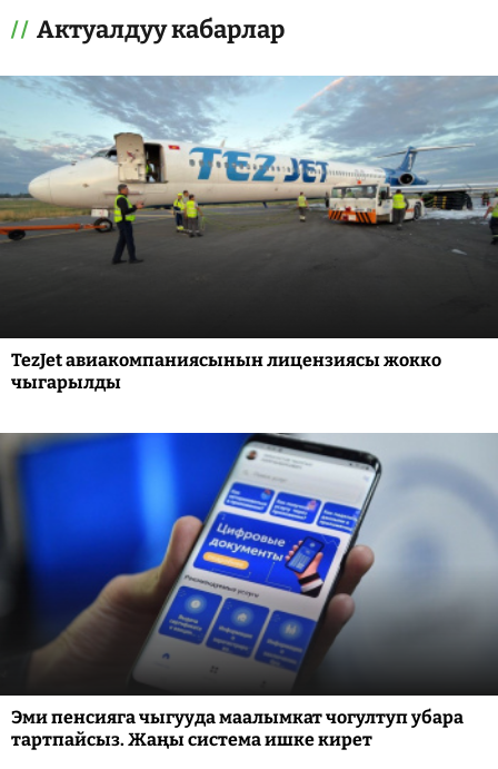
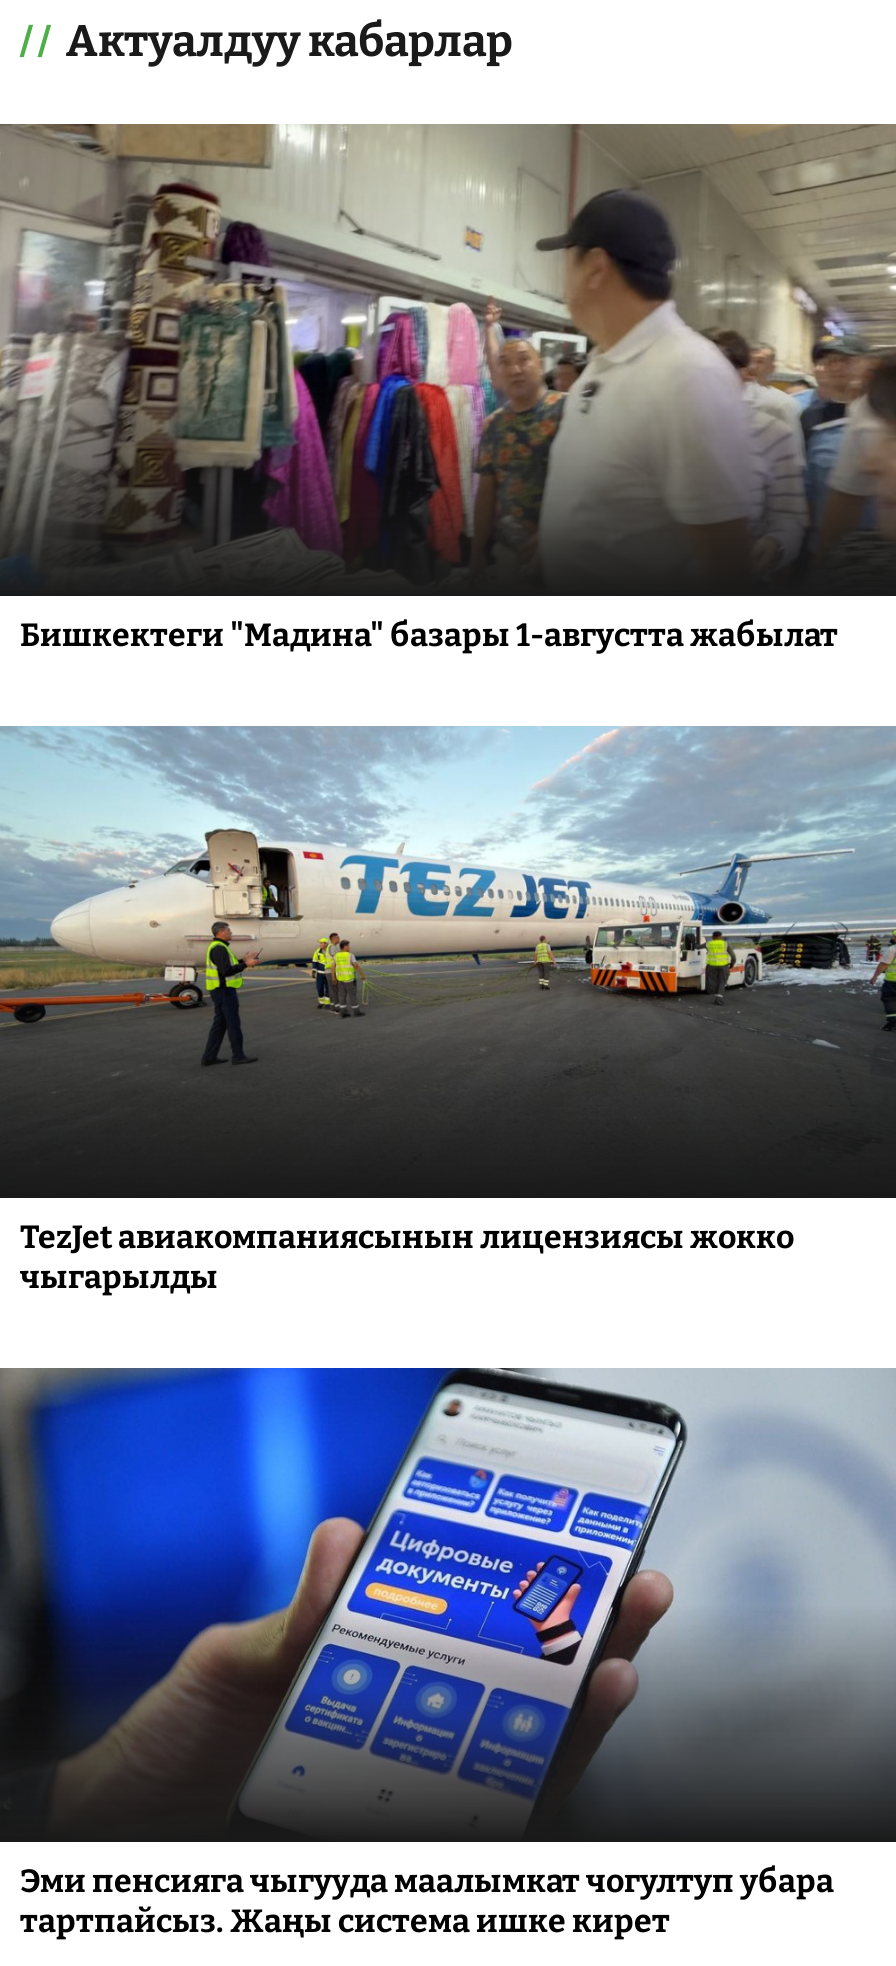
none -> [6,121,890,655] [image] | Бишкектеги "Мадина" базары 1-августта жабылат

